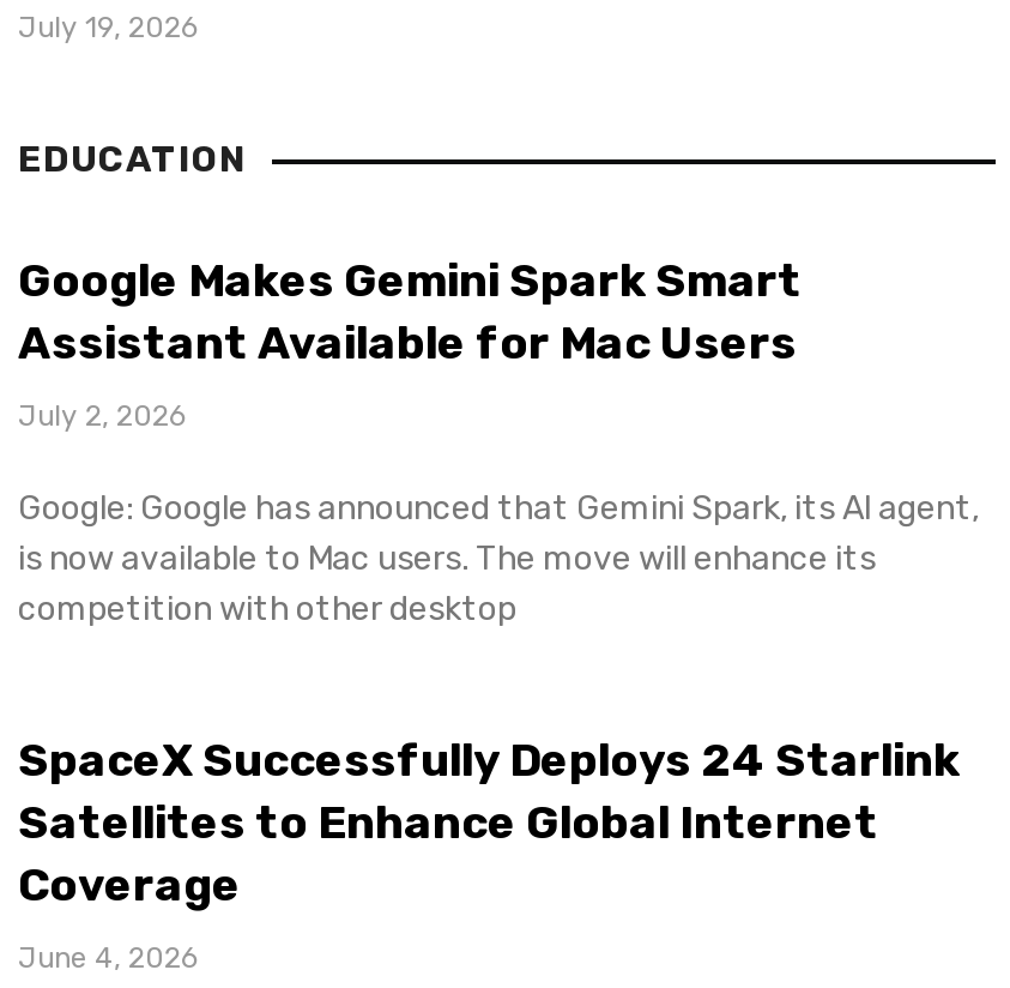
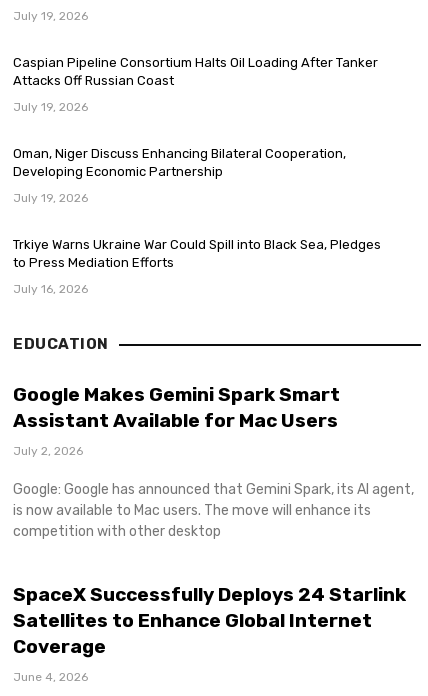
none -> [13,55,381,296] Caspian Pipeline Consortium Halts Oil Loading After Tanker | Attacks Off Russian Coast | July 19, 2026 | Oman, Niger Discuss Enhancing Bilateral Cooperation, | Developing Economic Partnership | July 19, 2026 | Trkiye Warns Ukraine War Could Spill into Black Sea, Pledges | to Press Mediation Efforts | July 16, 2026

